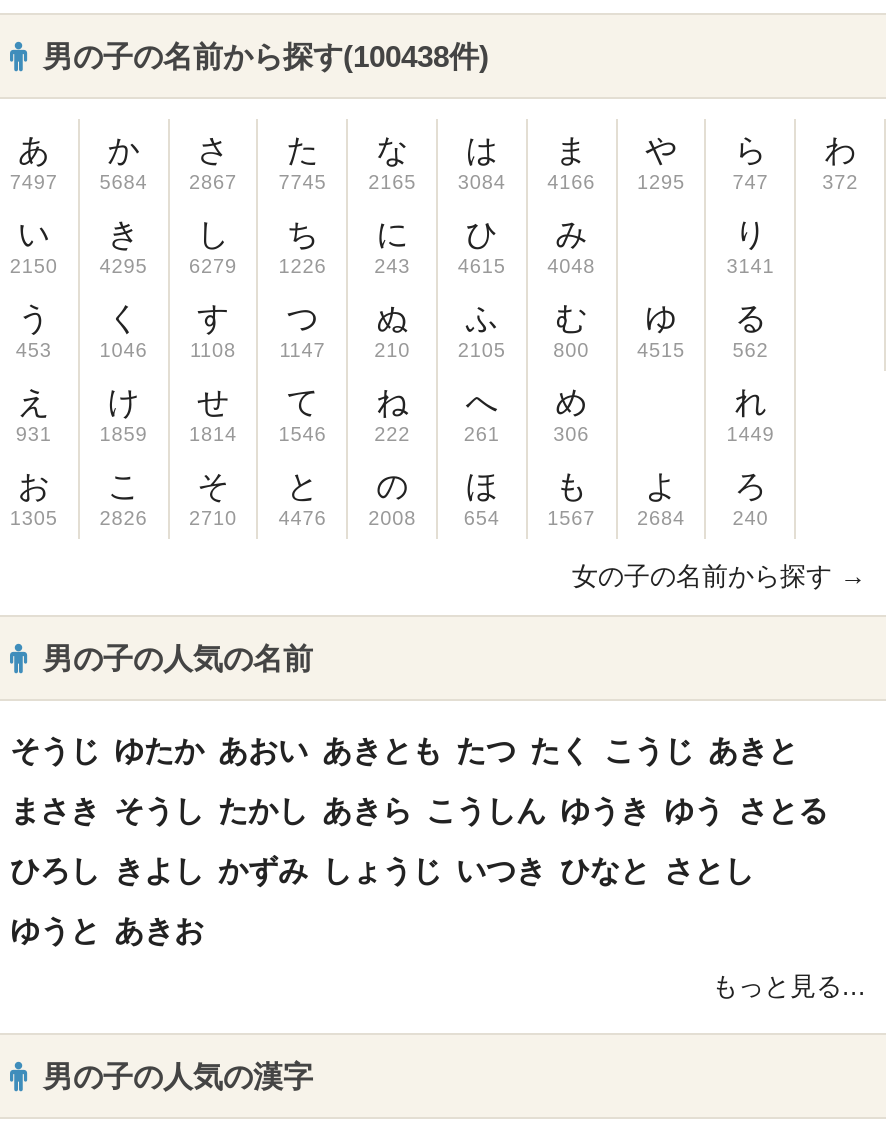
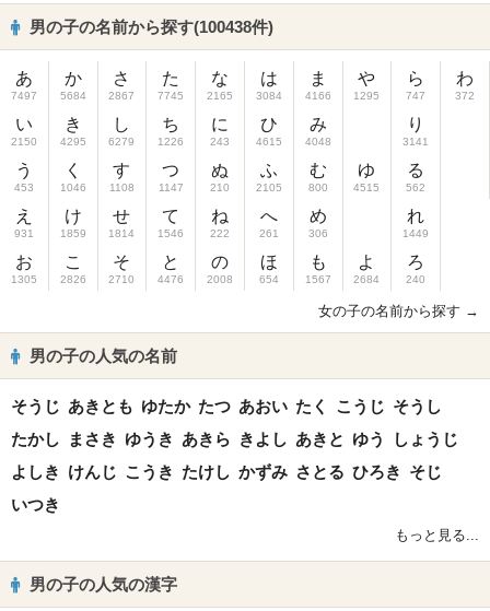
[10,733,798,767] そうじ ゆたか あおい あきとも たつ たく こうじ あきと -> [11,397,442,415] そうじ あきとも ゆたか たつ あおい たく こうじ そうし
[10,793,828,827] まさき そうし たかし あきら こうしん ゆうき ゆう さとる -> [11,430,458,448] たかし まさき ゆうき あきら きよし あきと ゆう しょうじ
[10,853,754,887] ひろし きよし かずみ しょうじ いつき ひなと さとし -> [11,462,442,481] よしき けんじ こうき たけし かずみ さとる ひろき そじ
[10,913,204,947] ゆうと あきお -> [11,495,60,514] いつき

